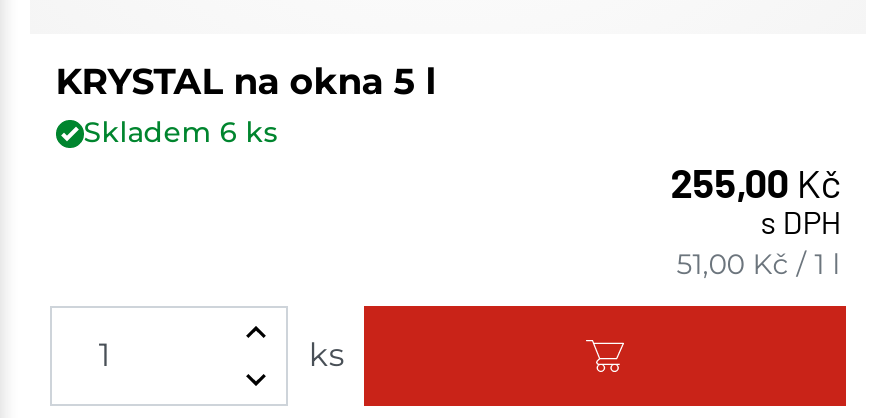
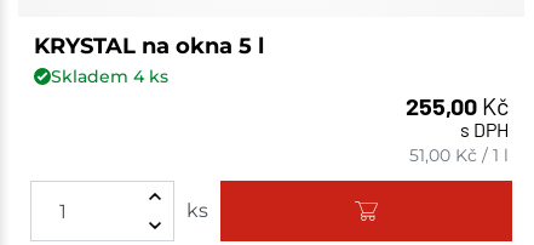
[83,115,277,151] Skladem 6 ks -> [50,65,168,87] Skladem 4 ks

